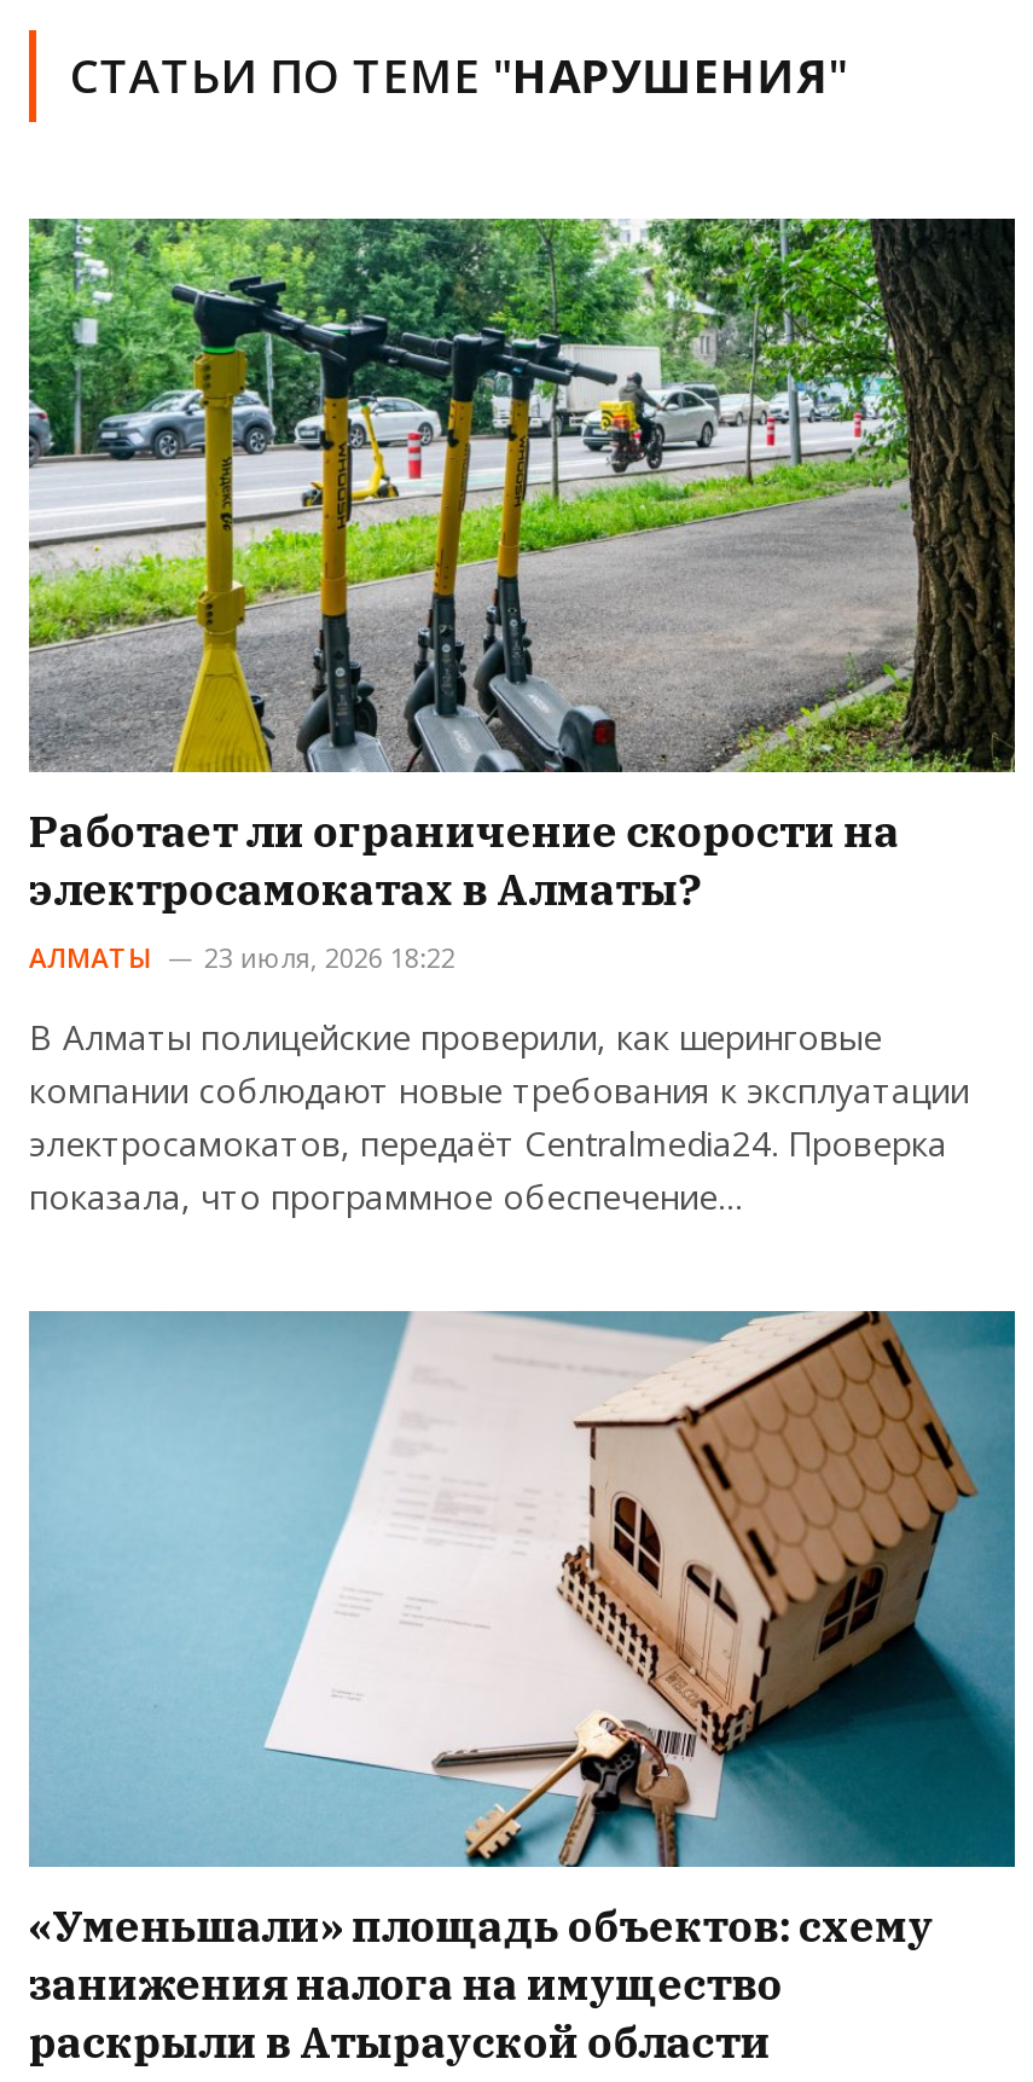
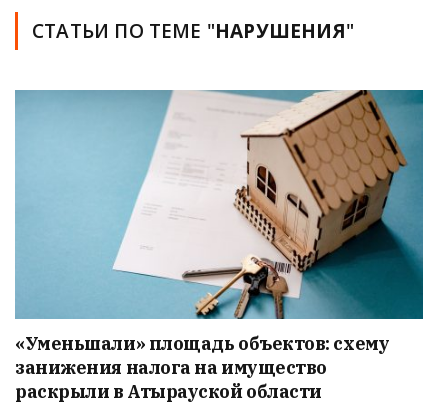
[27,216,1017,1220] [image] | Работает ли ограничение скорости на | электросамокатах в Алматы? | АЛМАТЫ | 23 июля, 2026 18:22 | В Алматы полицейские проверили, как шеринговые | компании соблюдают новые требования к эксплуатации | электросамокатов, передаёт Centralmedia24. Проверка | показала, что программное обеспечение… -> none

